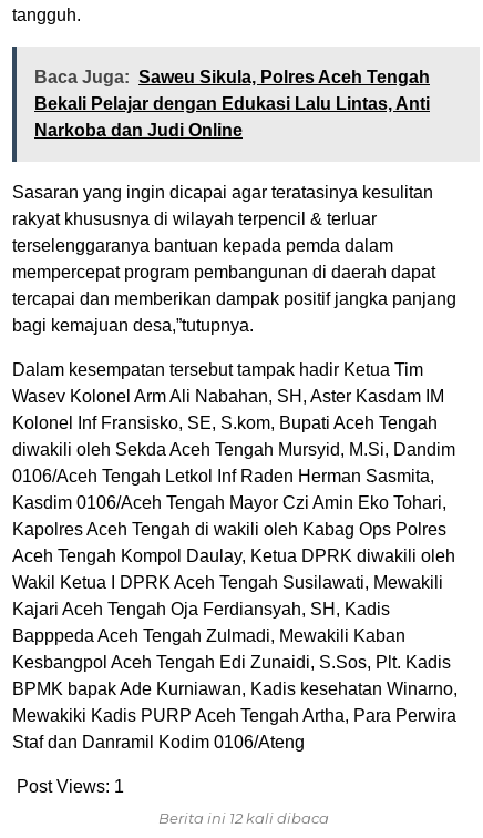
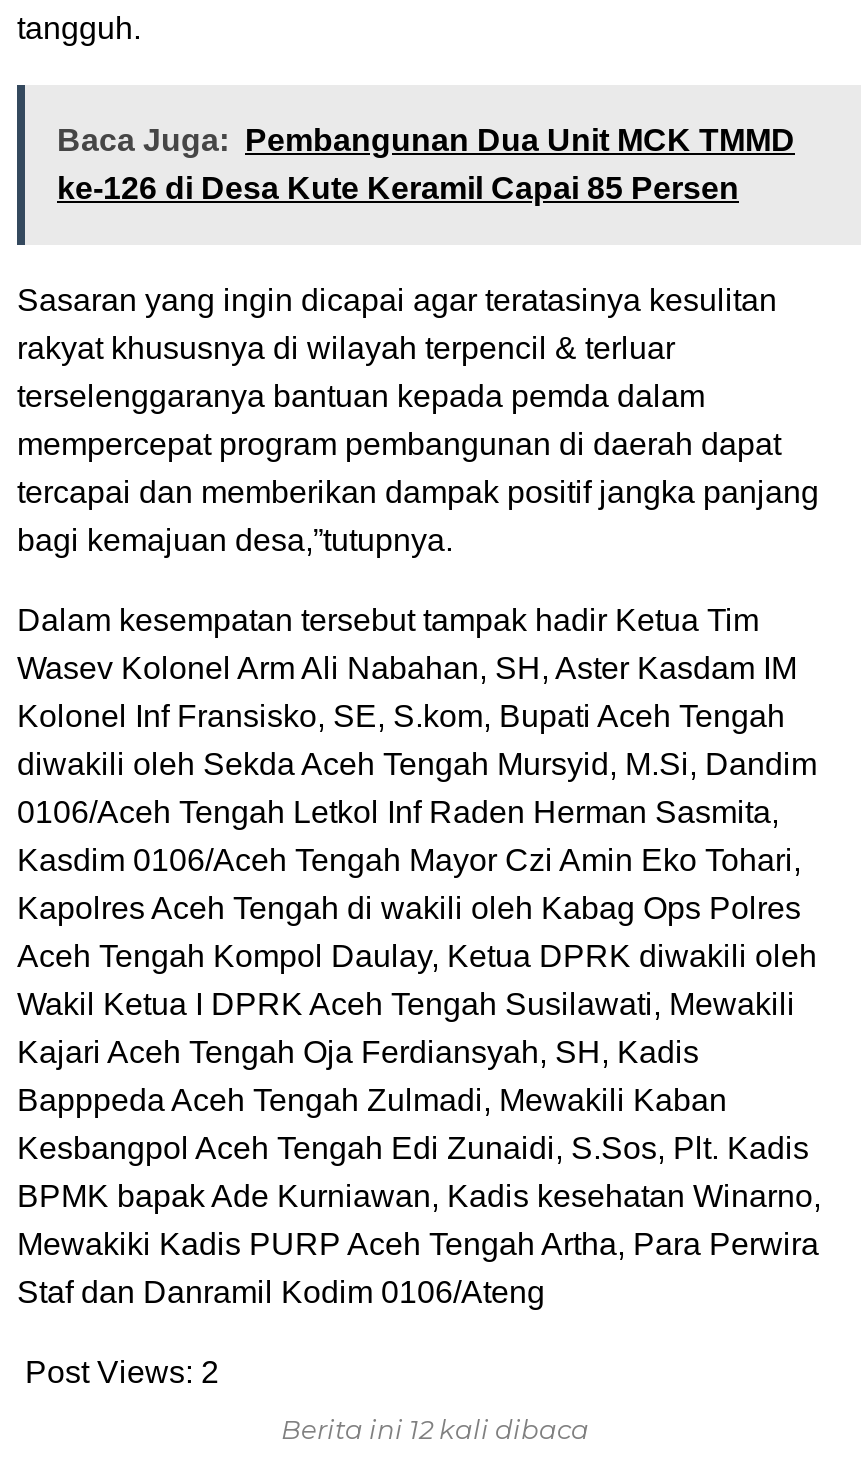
[34,68,430,140] Baca Juga: Saweu Sikula, Polres Aceh Tengah | Bekali Pelajar dengan Edukasi Lalu Lintas, Anti | Narkoba dan Judi Online -> [57,122,795,204] Baca Juga: Pembangunan Dua Unit MCK TMMD | ke-126 di Desa Kute Keramil Capai 85 Persen
[17,777,124,796] Post Views: 1 -> [25,1354,219,1388] Post Views: 2

